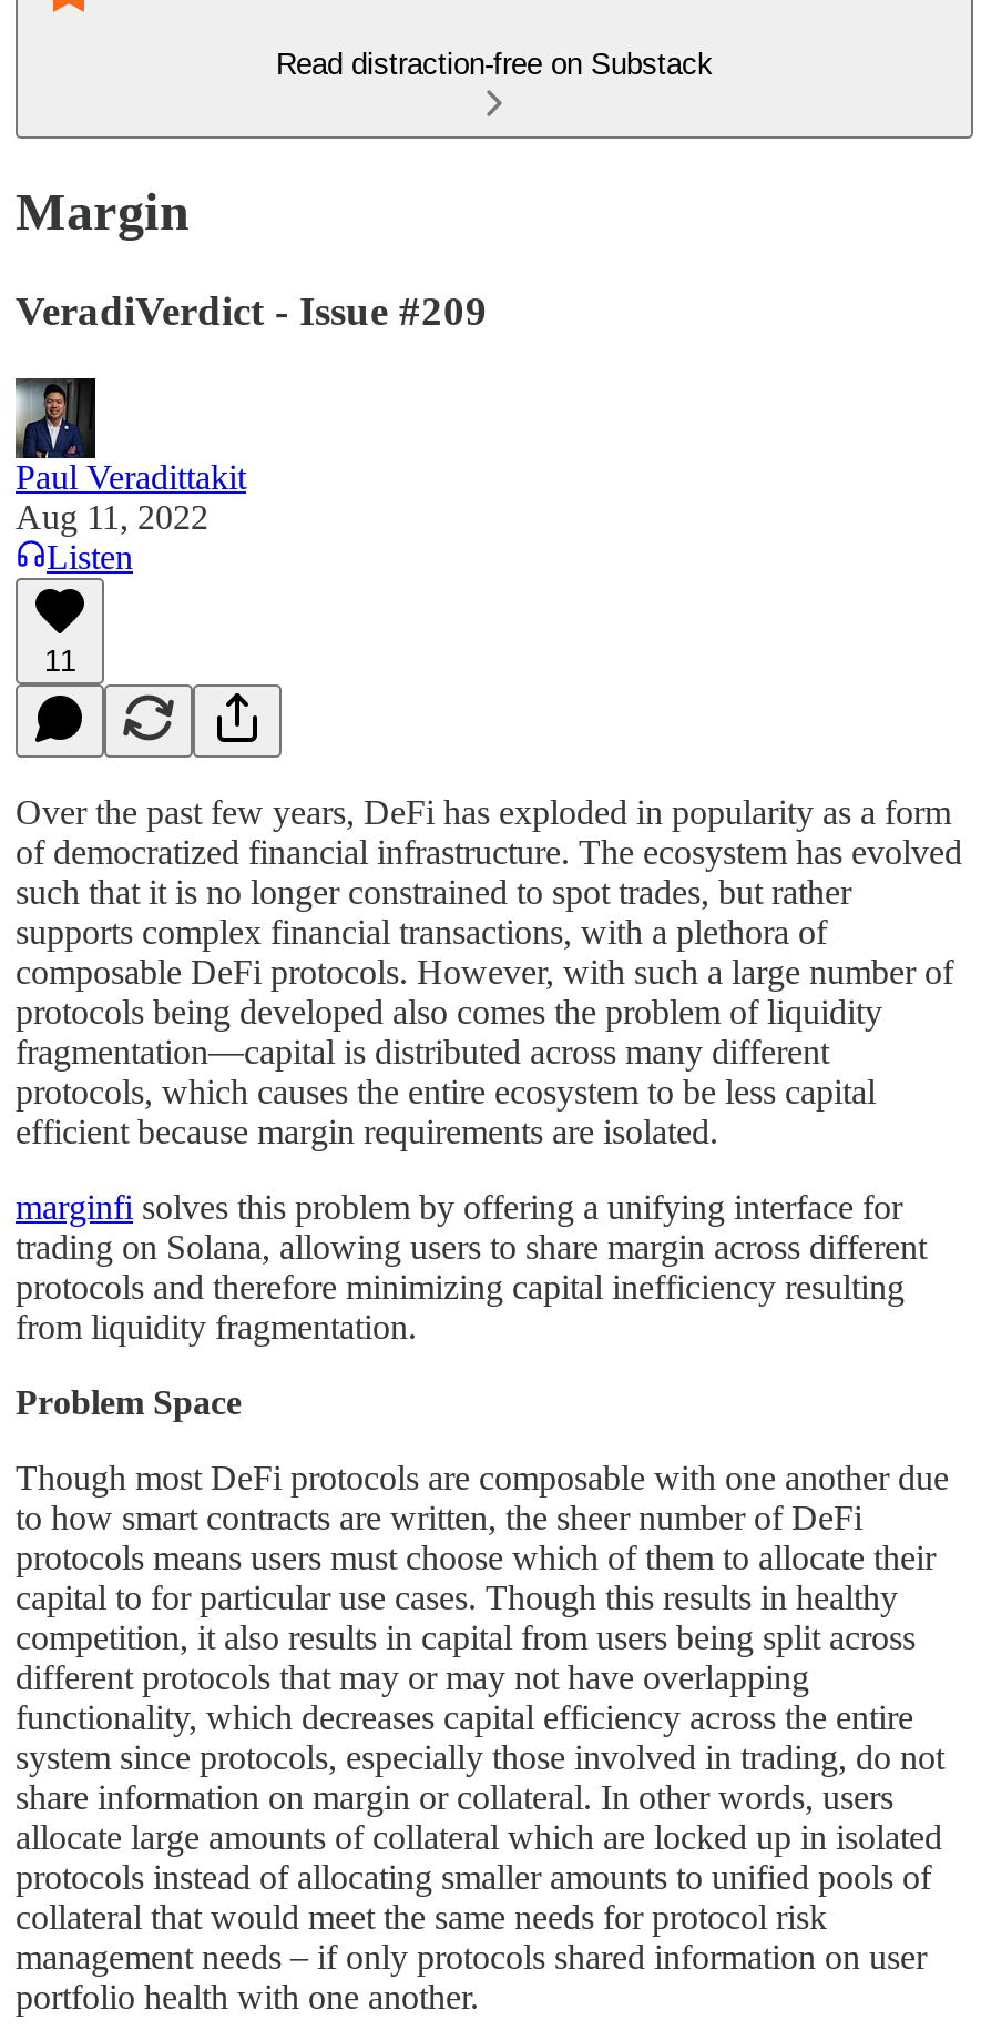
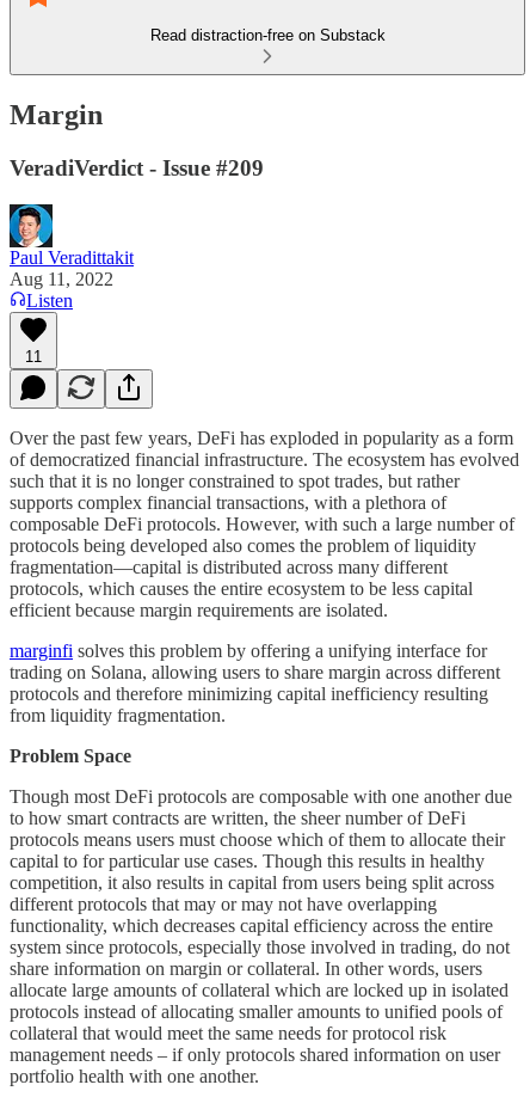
[13,376,98,451] [image] -> [8,203,54,244] [image]

